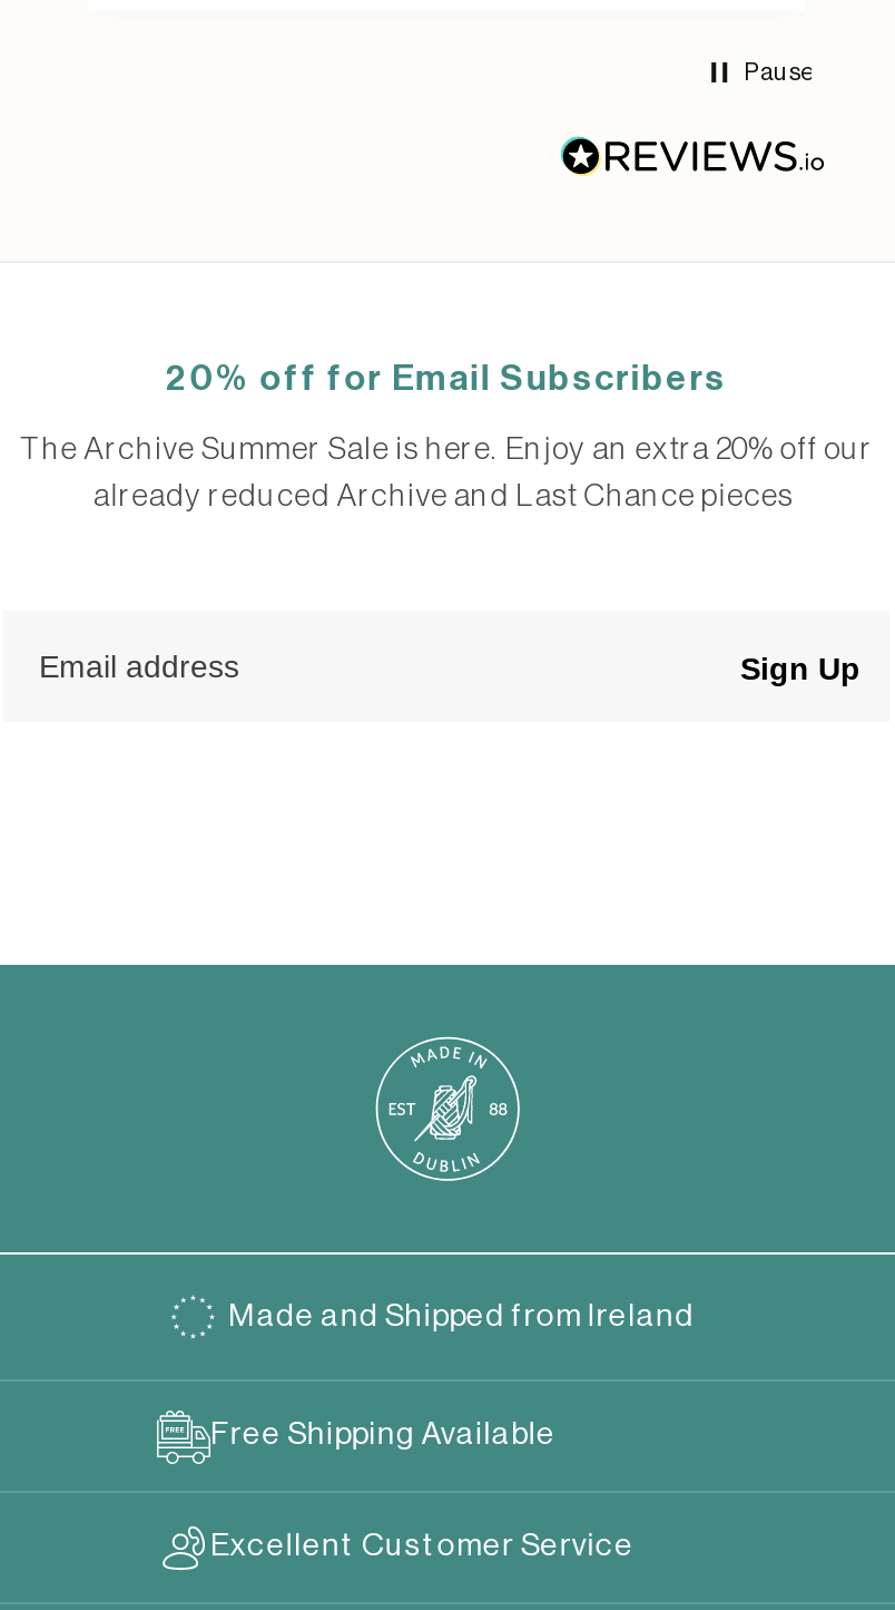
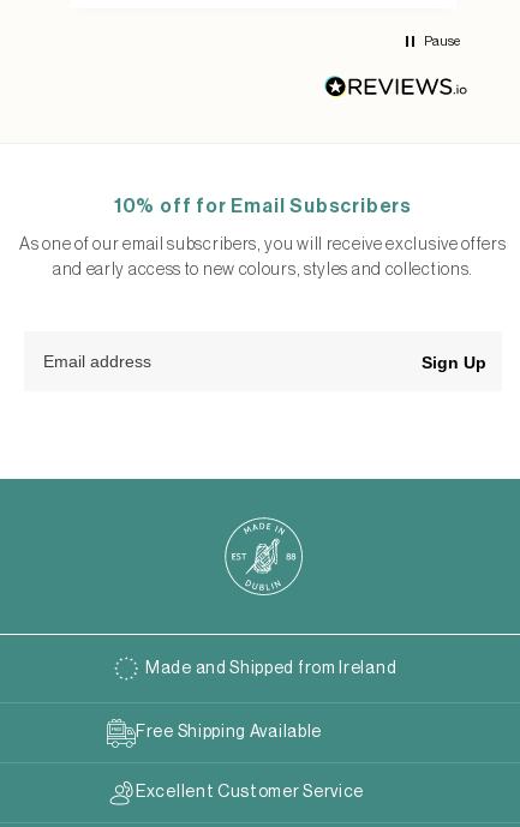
[166,361,727,397] 20% off for Email Subscribers -> [114,197,412,216] 10% off for Email Subscribers
[20,435,873,466] The Archive Summer Sale is here. Enjoy an extra 20% off our -> [20,237,506,253] As one of our email subscribers, you will receive exclusive offers
[94,482,799,513] already reduced Archive and Last Chance pieces -> [53,262,473,279] and early access to new colours, styles and collections.

